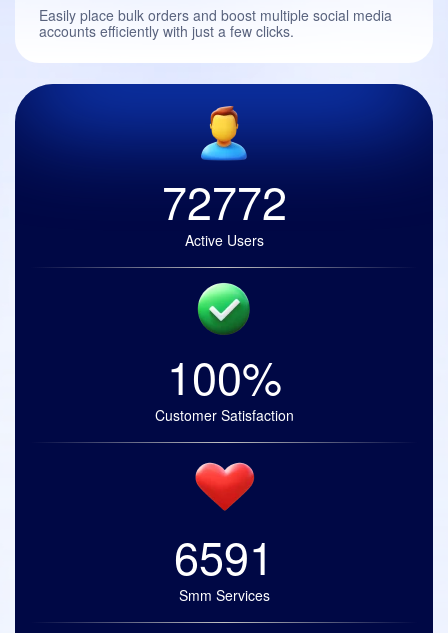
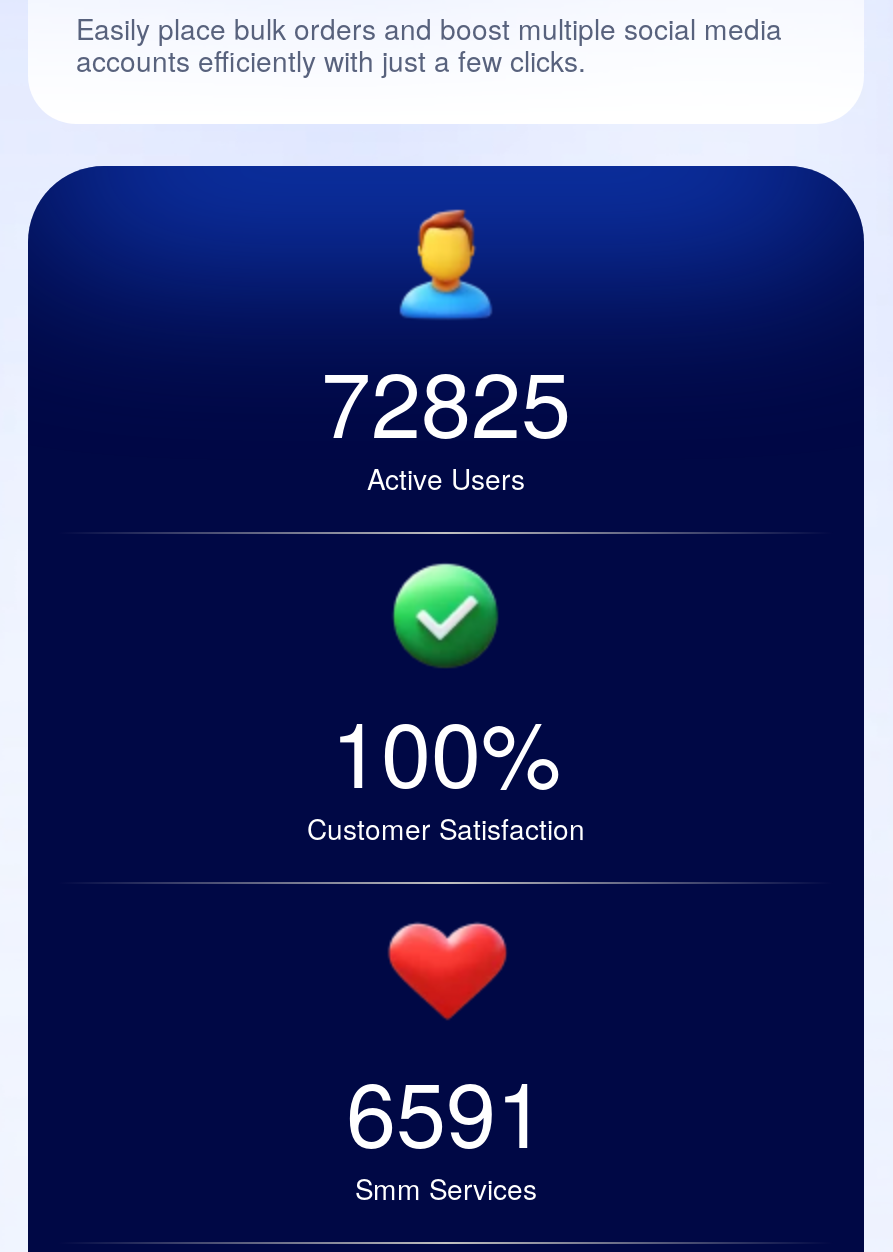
[161,168,286,233] 72772 -> [321,335,571,465] 72825

